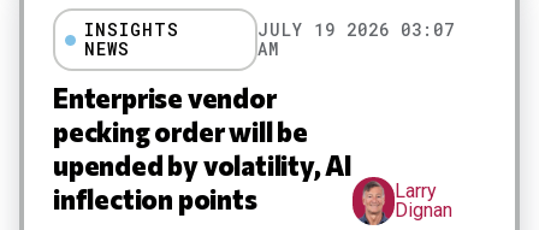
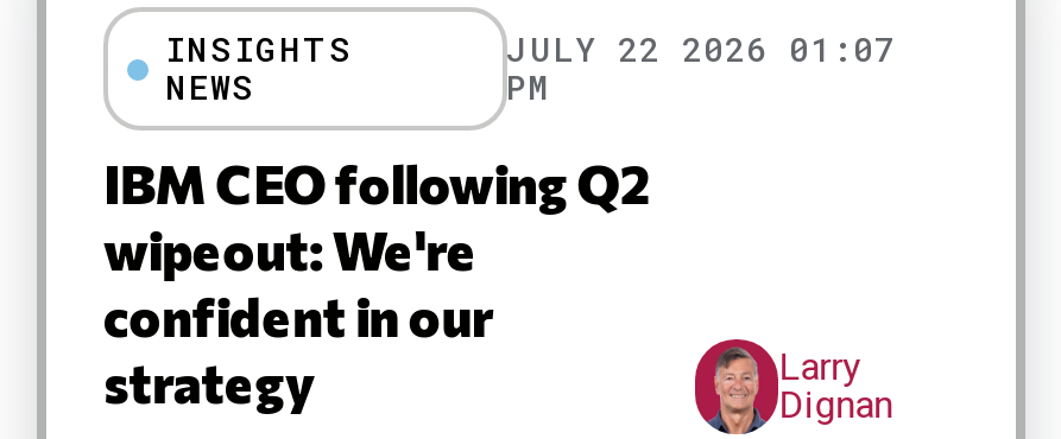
[257,18,454,60] JULY 19 2026 03:07 | AM -> [506,26,896,109] JULY 22 2026 01:07 | PM
[53,81,353,216] Enterprise vendor | pecking order will be | upended by volatility, AI | inflection points -> [103,149,650,415] IBM CEO following Q2 | wipeout: We're | confident in our | strategy

